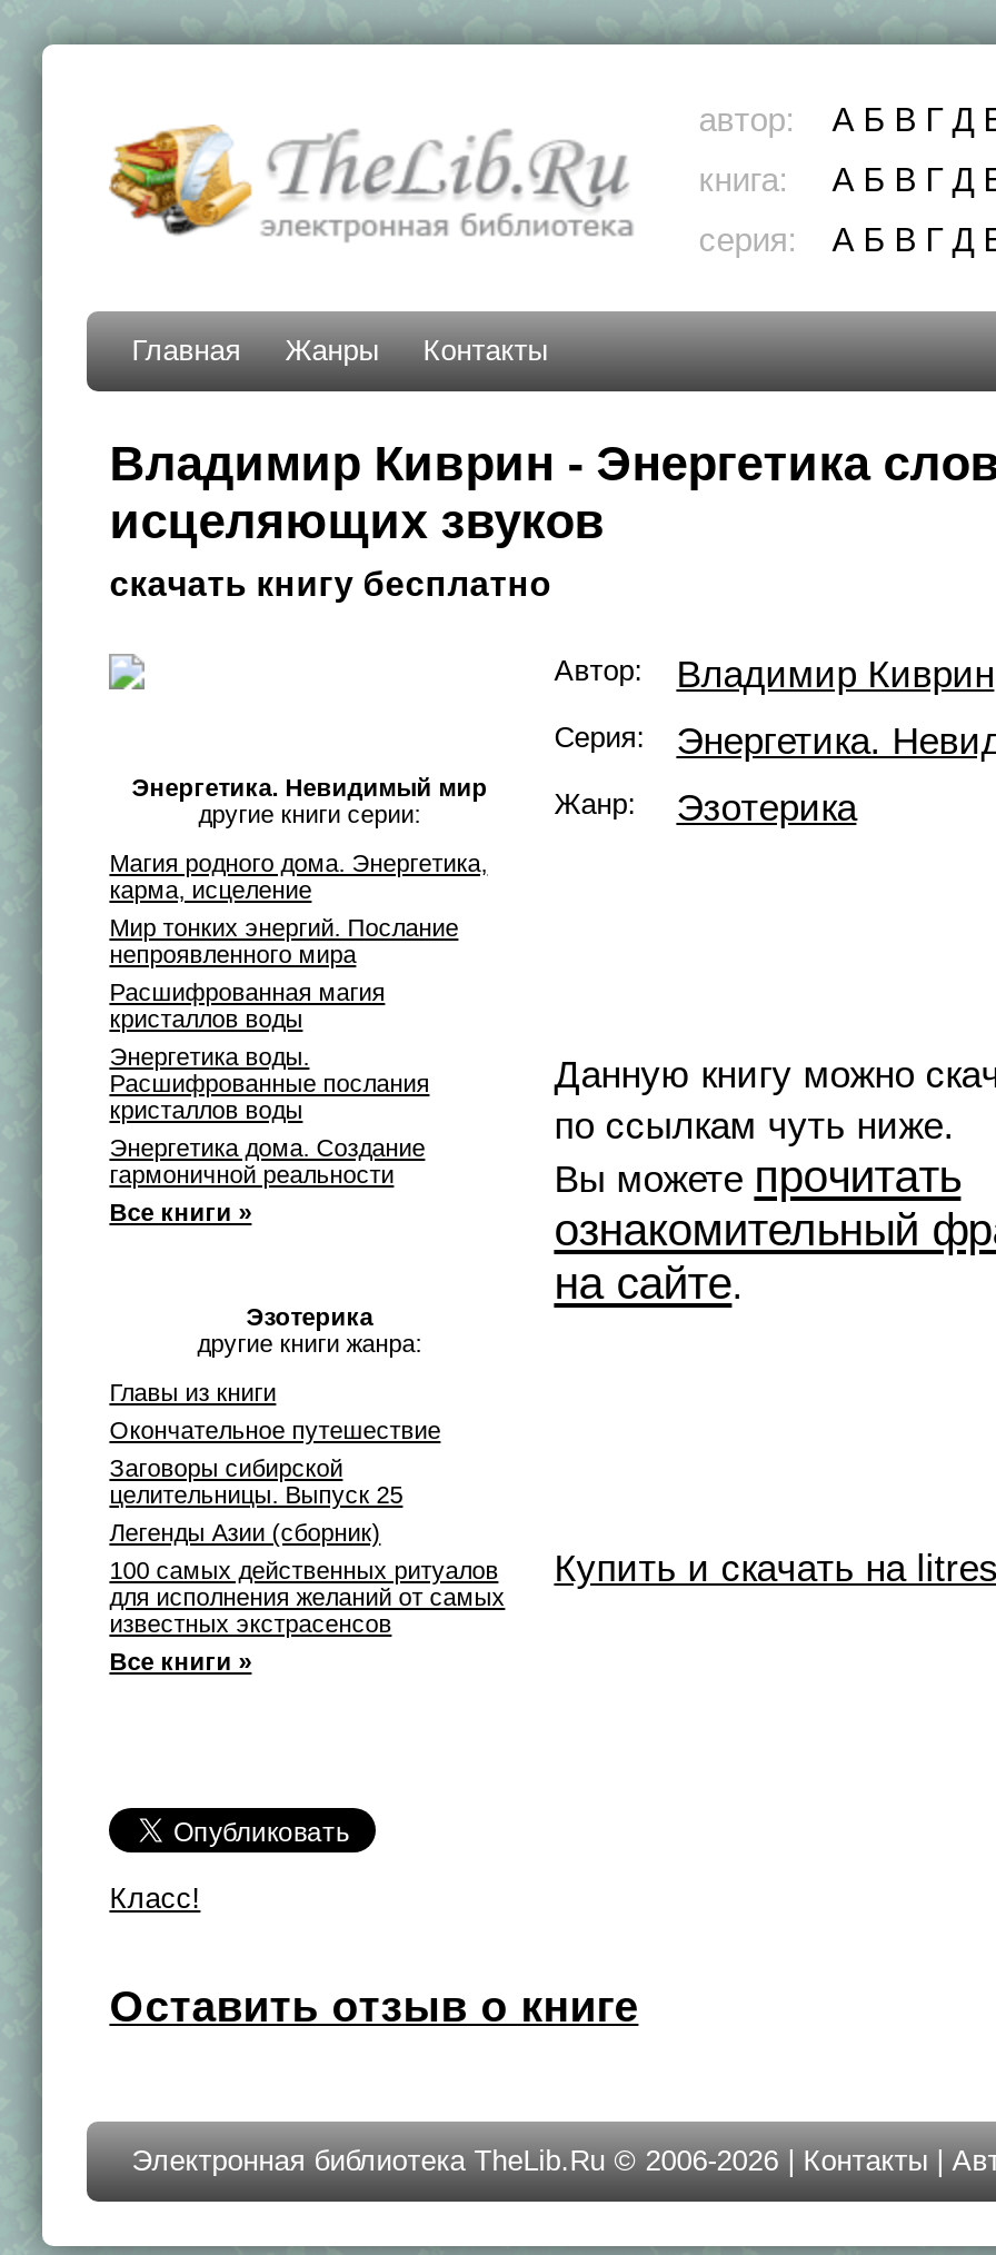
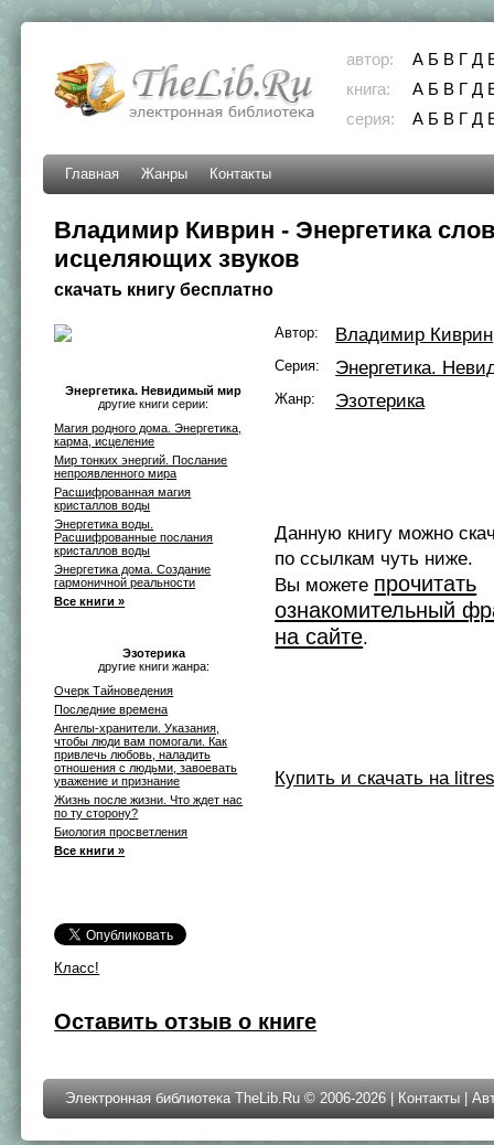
[109,1379,505,1637] Главы из книги | Окончательное путешествие | Заговоры сибирской | целительницы. Выпуск 25 | Легенды Азии (сборник) | 100 самых действенных ритуалов | для исполнения желаний от самых | известных экстрасенсов -> [54,684,243,838] Очерк Тайноведения | Последние времена | Ангелы-хранители. Указания, | чтобы люди вам помогали. Как | привлечь любовь, наладить | отношения с людьми, завоевать | уважение и признание | Жизнь после жизни. Что ждет нас | по ту сторону? | Биология просветления

